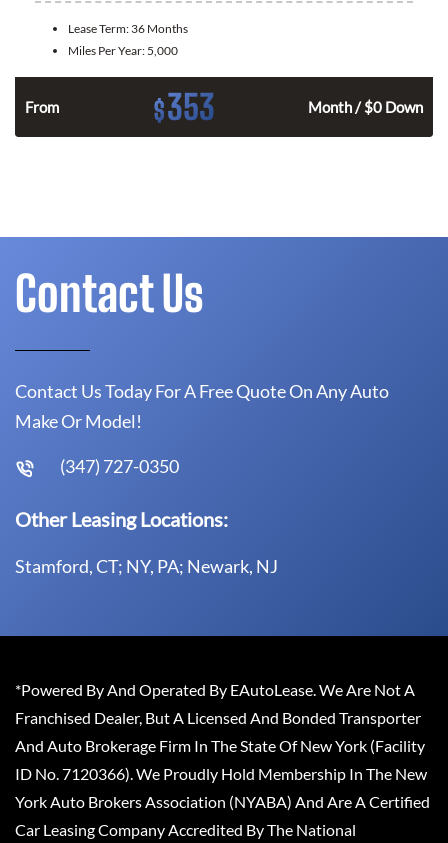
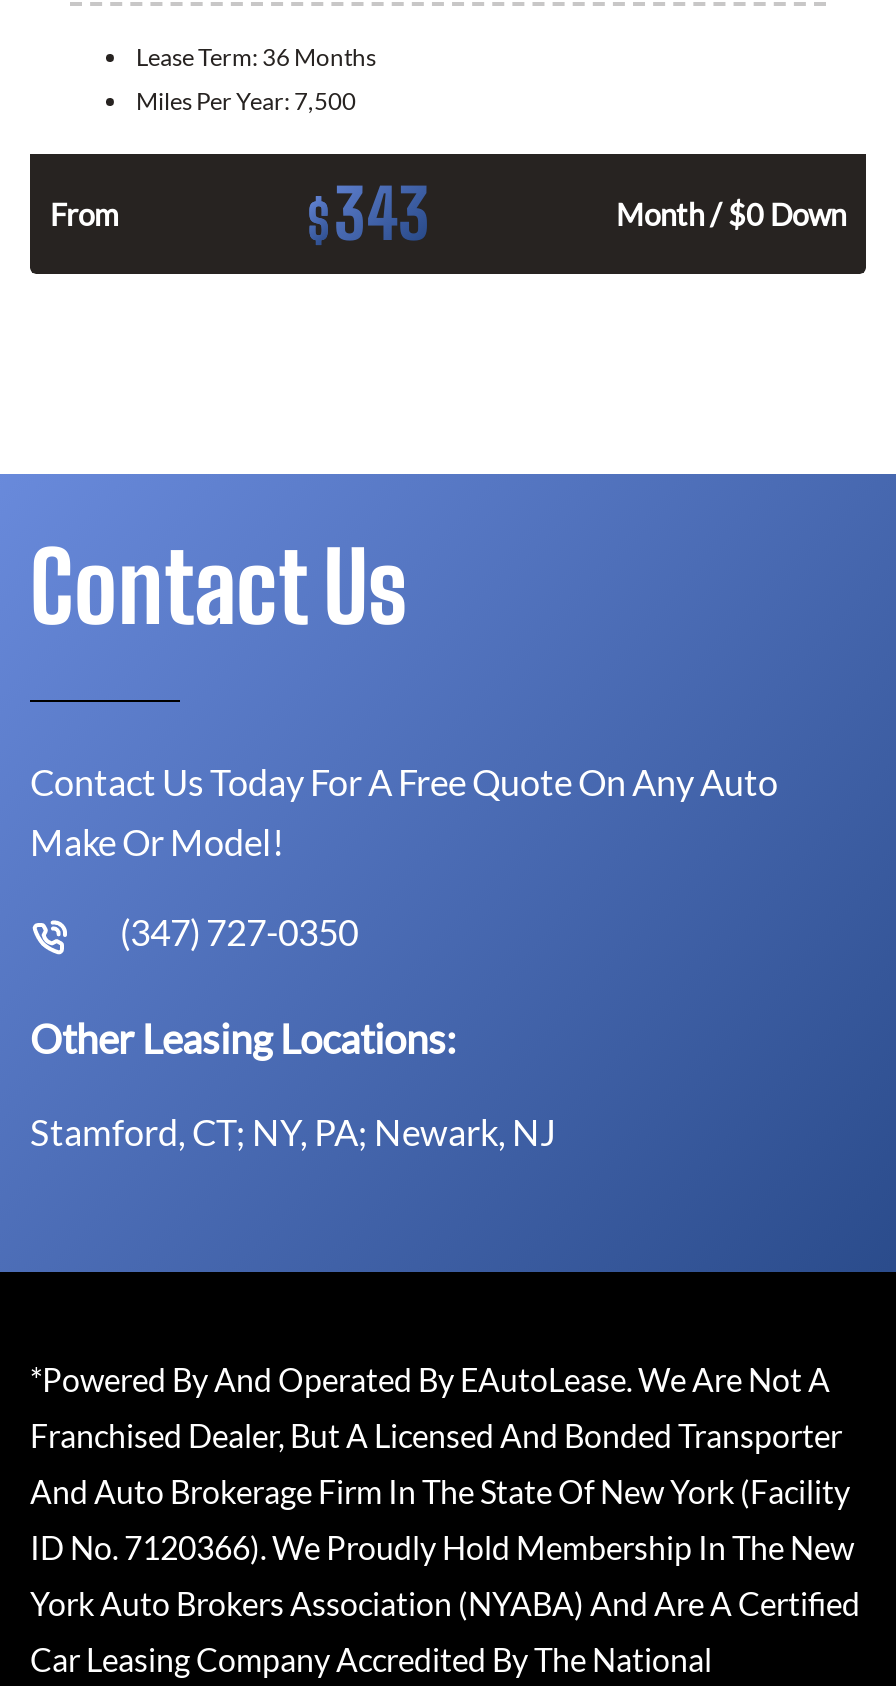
[68,43,178,58] Miles Per Year: 5,000 -> [136,86,356,116] Miles Per Year: 7,500
[154,87,215,127] $ 353 -> [308,174,430,254] $ 343

